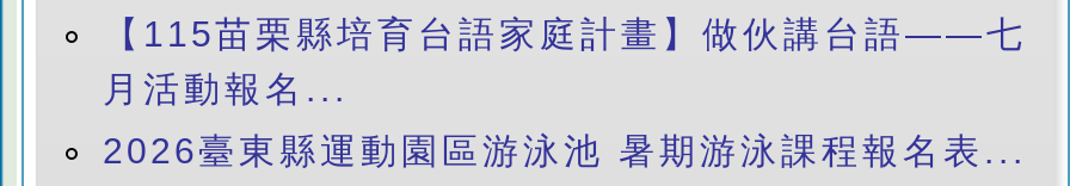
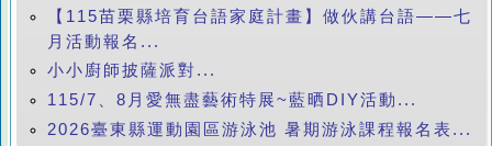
none -> [47,61,417,109] 小小廚師披薩派對... | 115/7、8月愛無盡藝術特展~藍晒DIY活動...

